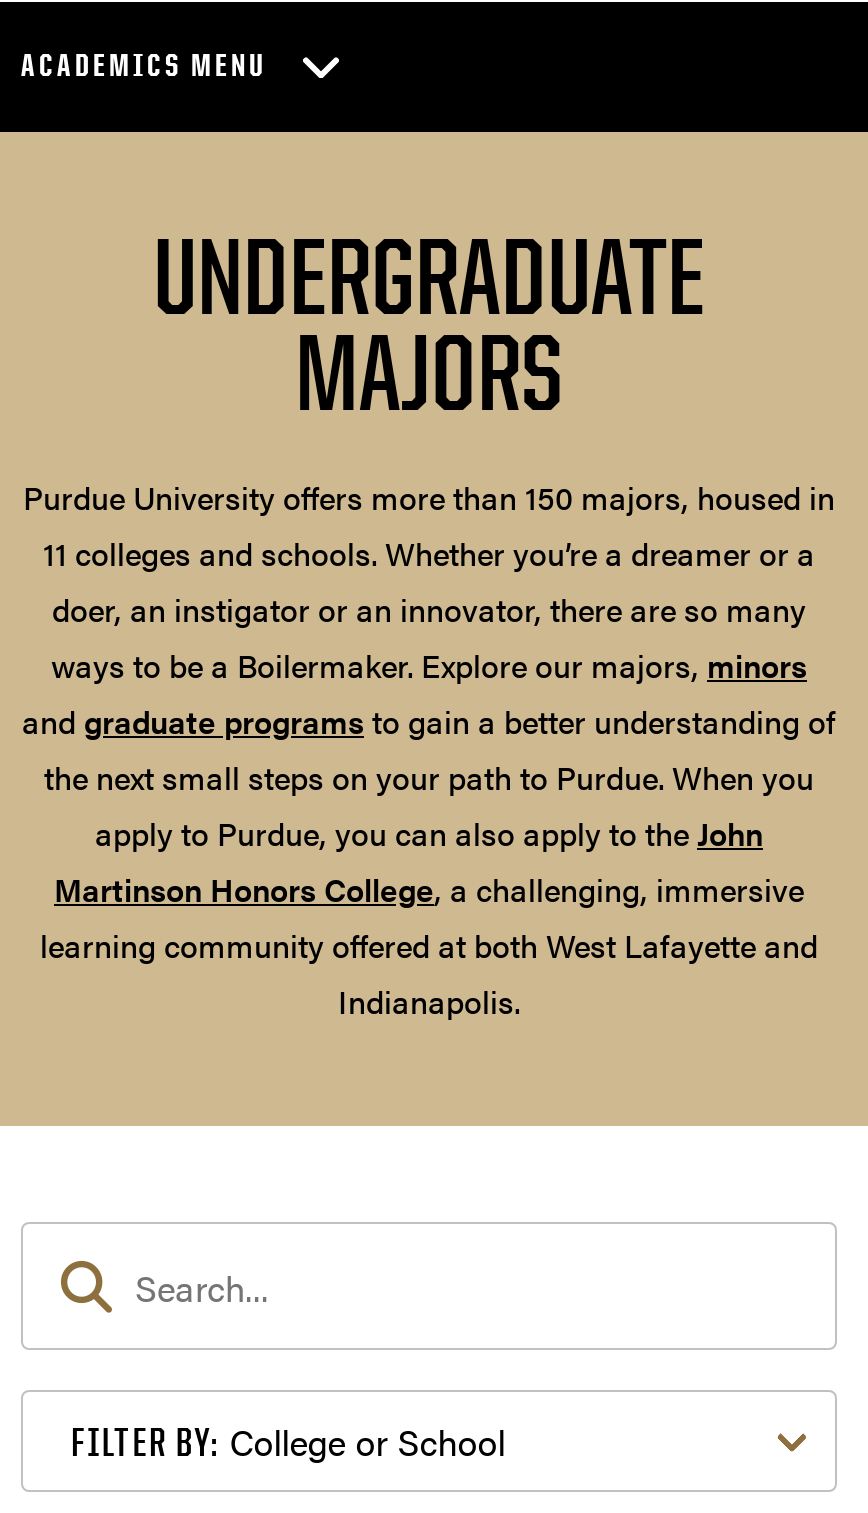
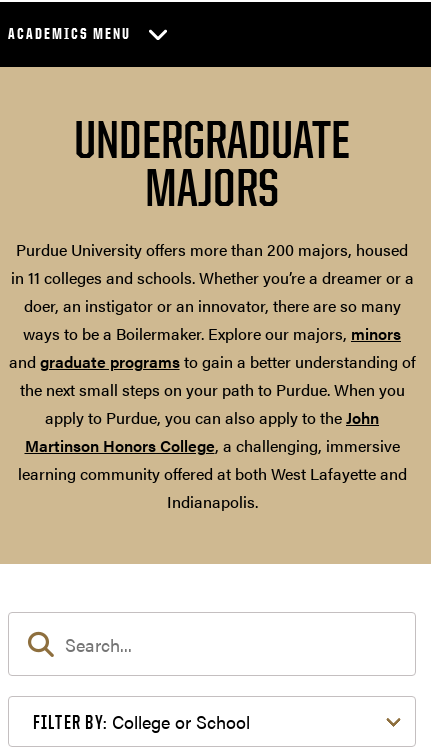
[23,474,835,576] Purdue University offers more than 150 majors, housed in | 11 colleges and schools. Whether you’re a dreamer or a -> [10,238,413,289] Purdue University offers more than 200 majors, housed | in 11 colleges and schools. Whether you’re a dreamer or a

